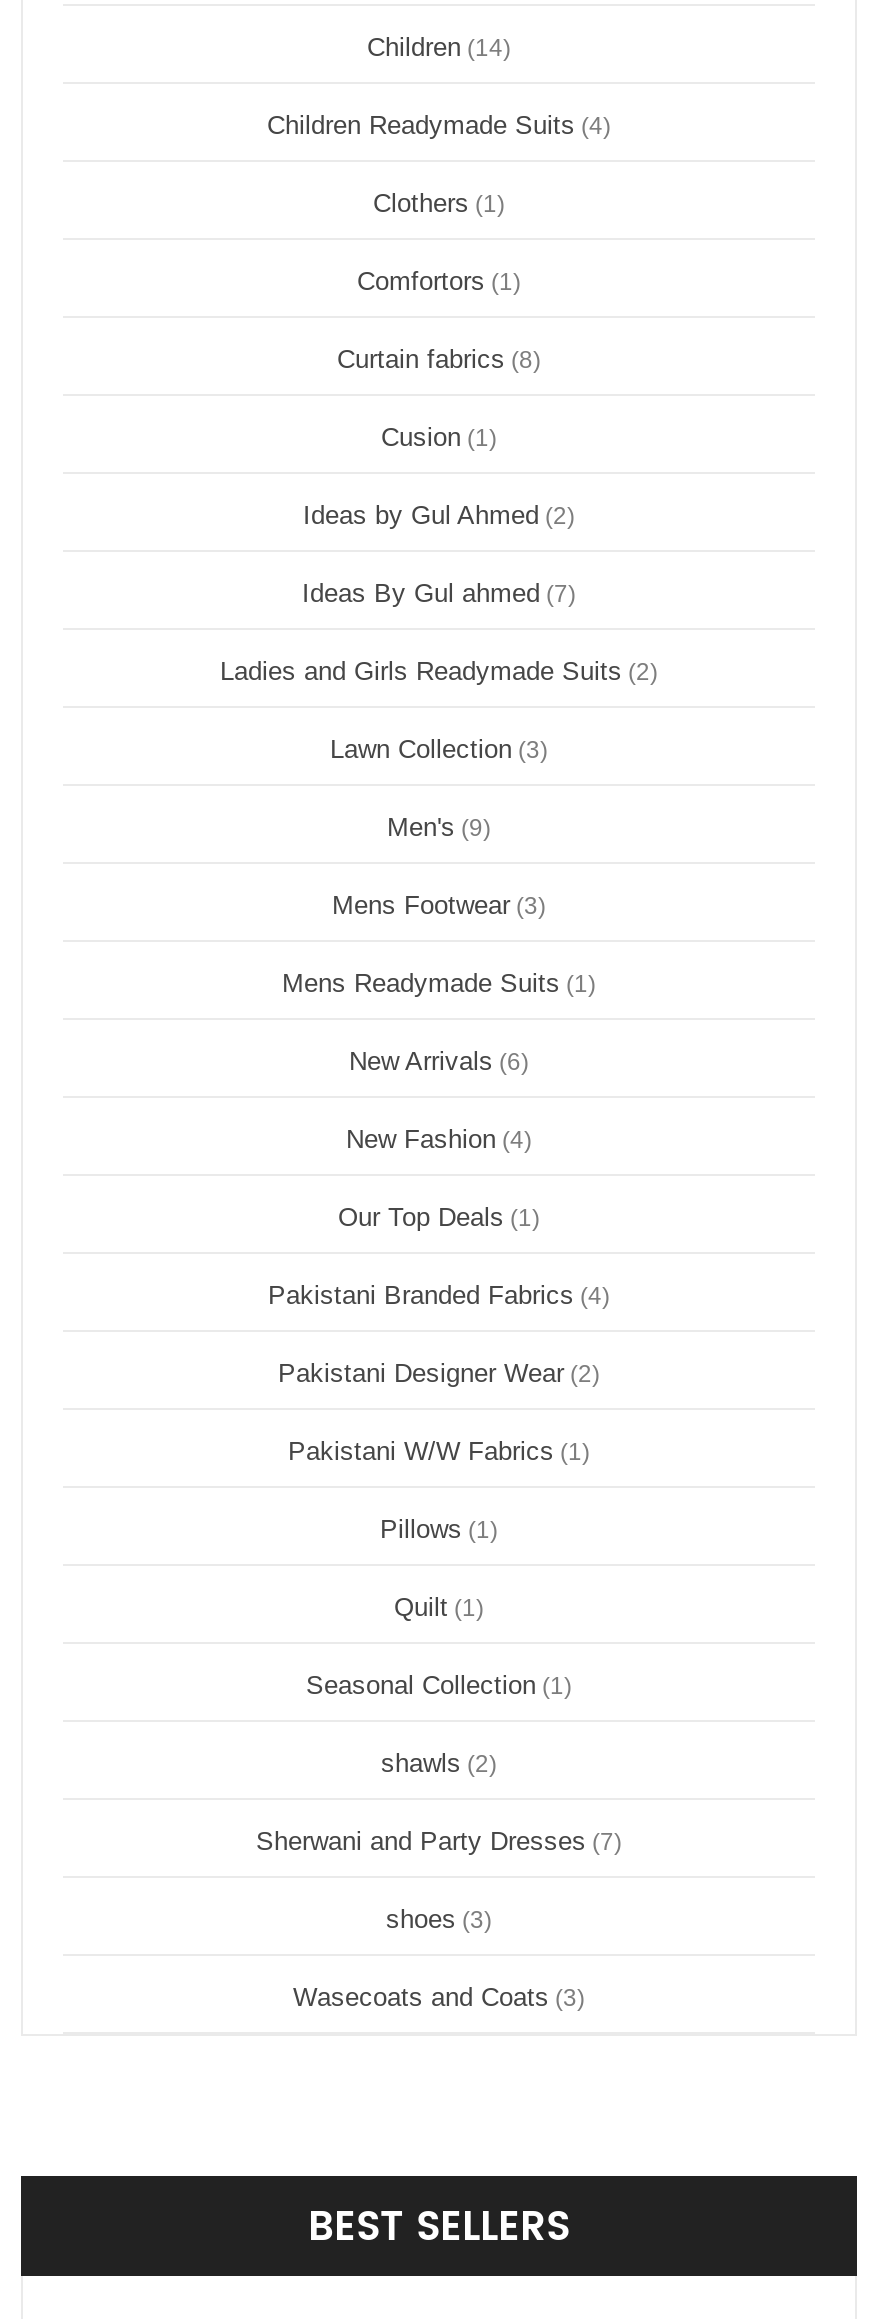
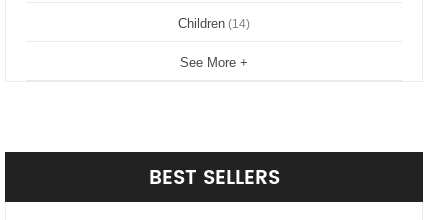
[220,110,658,2012] Children Readymade Suits (4) | Clothers (1) | Comfortors (1) | Curtain fabrics (8) | Cusion (1) | Ideas by Gul Ahmed (2) | Ideas By Gul ahmed (7) | Ladies and Girls Readymade Suits (2) | Lawn Collection (3) | Men's (9) | Mens Footwear (3) | Mens Readymade Suits (1) | New Arrivals (6) | New Fashion (4) | Our Top Deals (1) | Pakistani Branded Fabrics (4) | Pakistani Designer Wear (2) | Pakistani W/W Fabrics (1) | Pillows (1) | Quilt (1) | Seasonal Collection (1) | shawls (2) | Sherwani and Party Dresses (7) | shoes (3) | Wasecoats and Coats (3) -> [180,55,248,70] See More +

